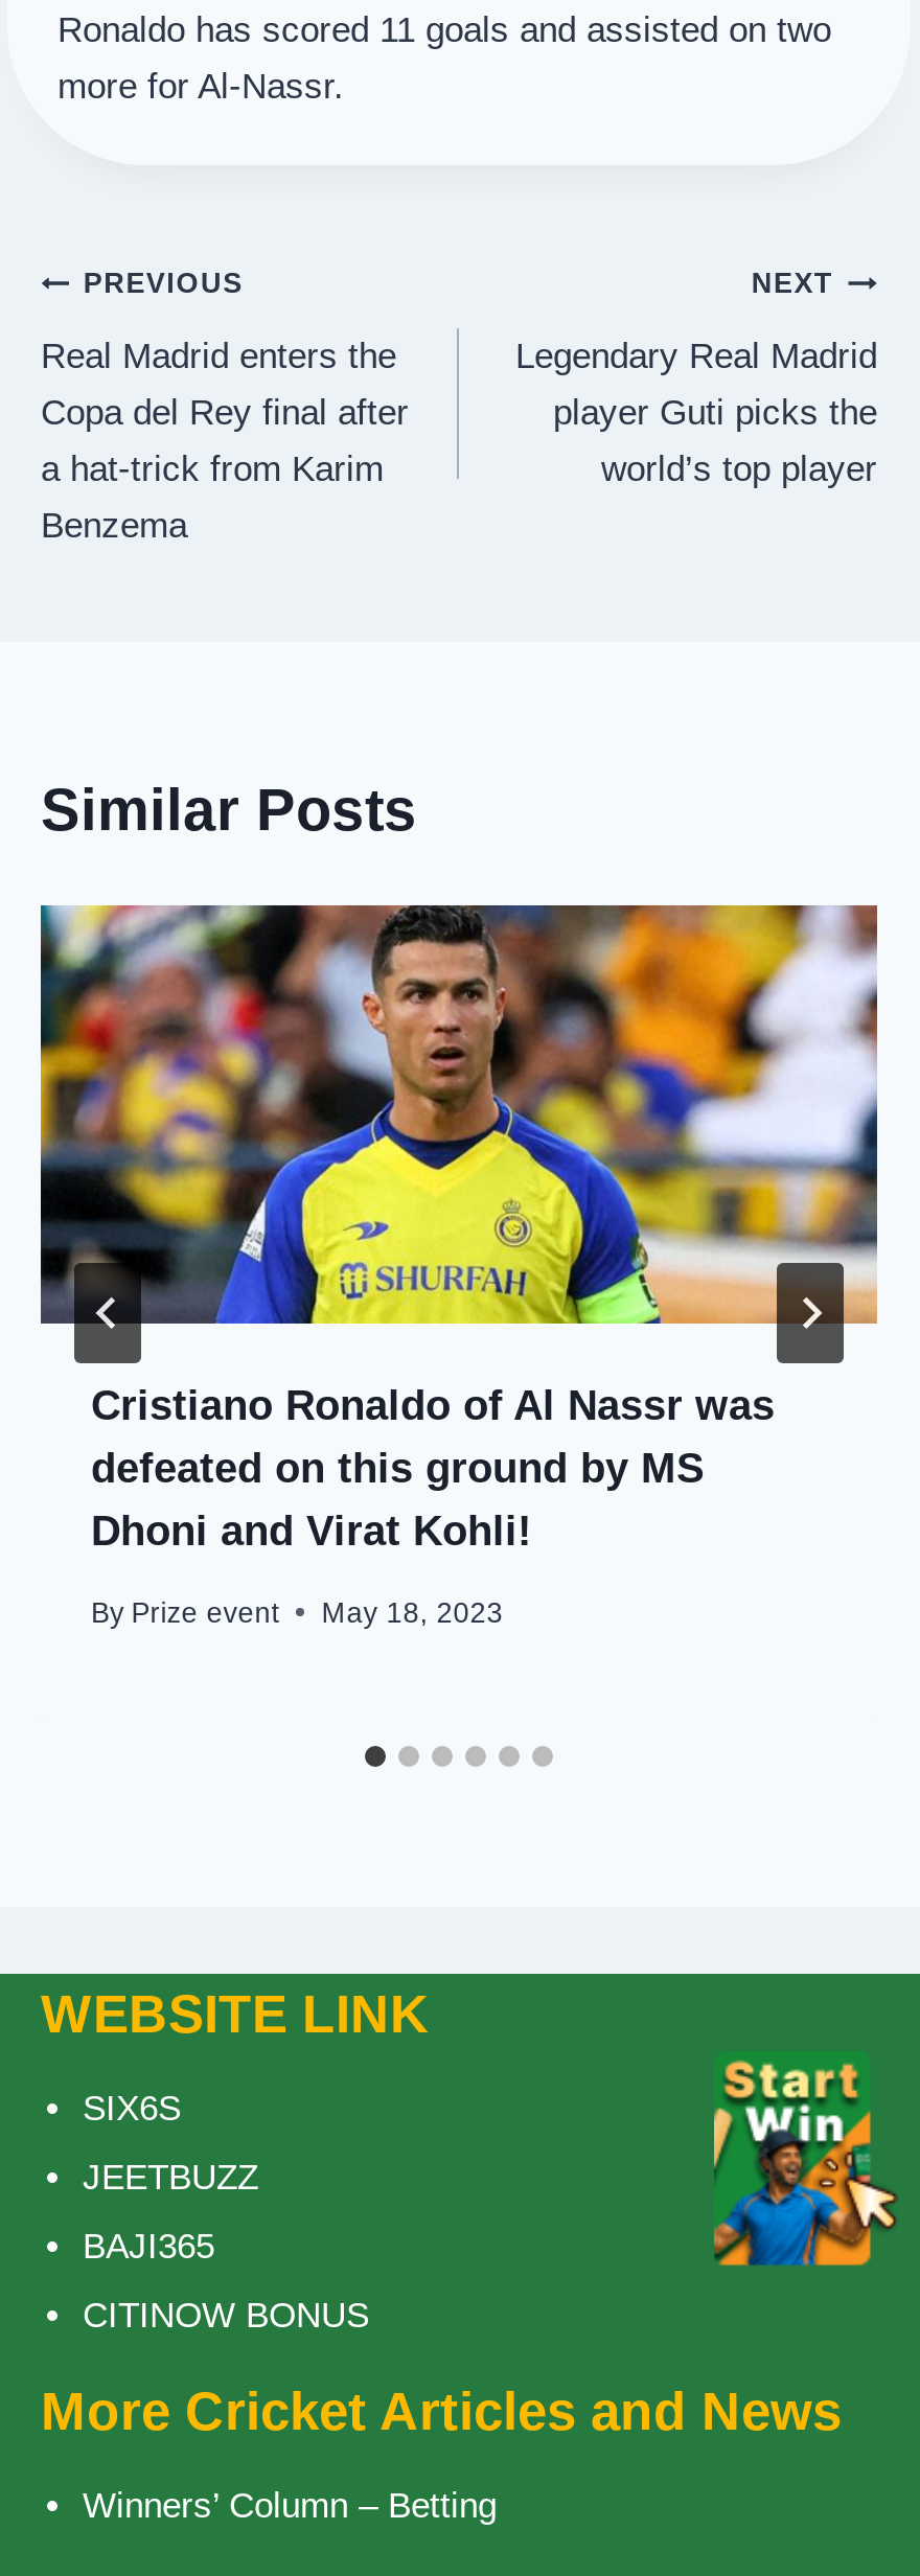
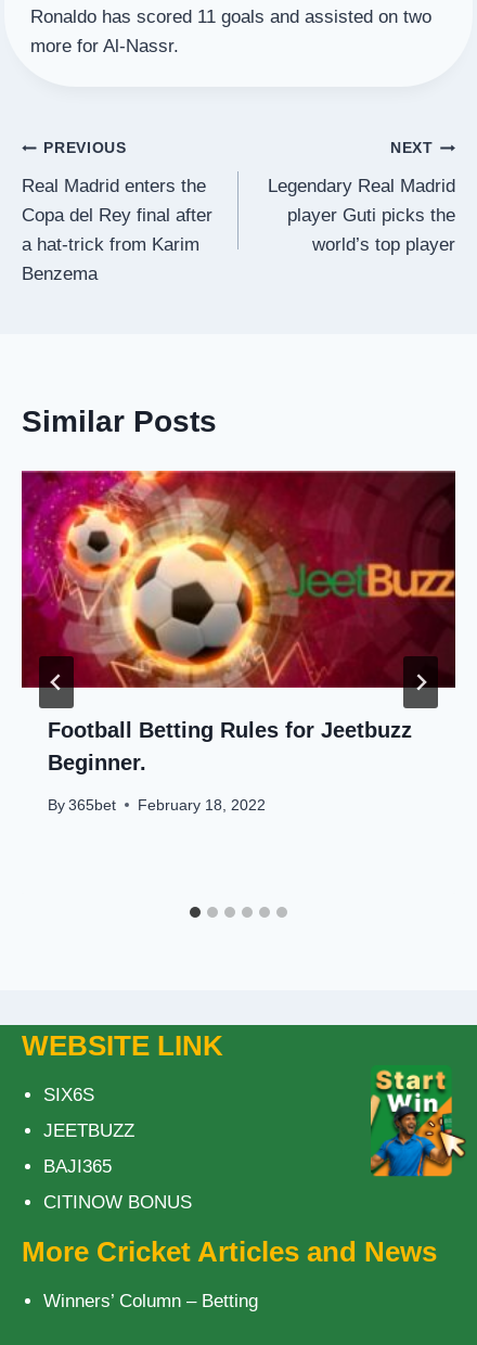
[39,903,879,1554] [image] | Cristiano Ronaldo of Al Nassr was | defeated on this ground by MS | Dhoni and Virat Kohli! -> [21,470,456,774] [image] | Football Betting Rules for Jeetbuzz | Beginner.
[91,1597,503,1628] By Prize event | May 18, 2023 -> [48,797,266,813] By 365bet | February 18, 2022

